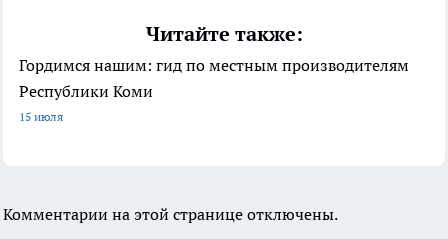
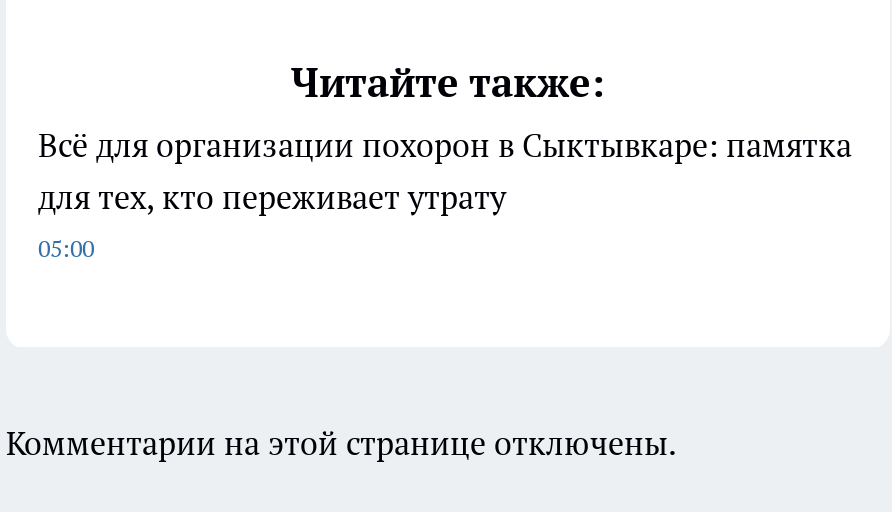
[19,55,409,124] Гордимся нашим: гид по местным производителям | Республики Коми | 15 июля -> [38,125,852,263] Всё для организации похорон в Сыктывкаре: памятка | для тех, кто переживает утрату | 05:00

